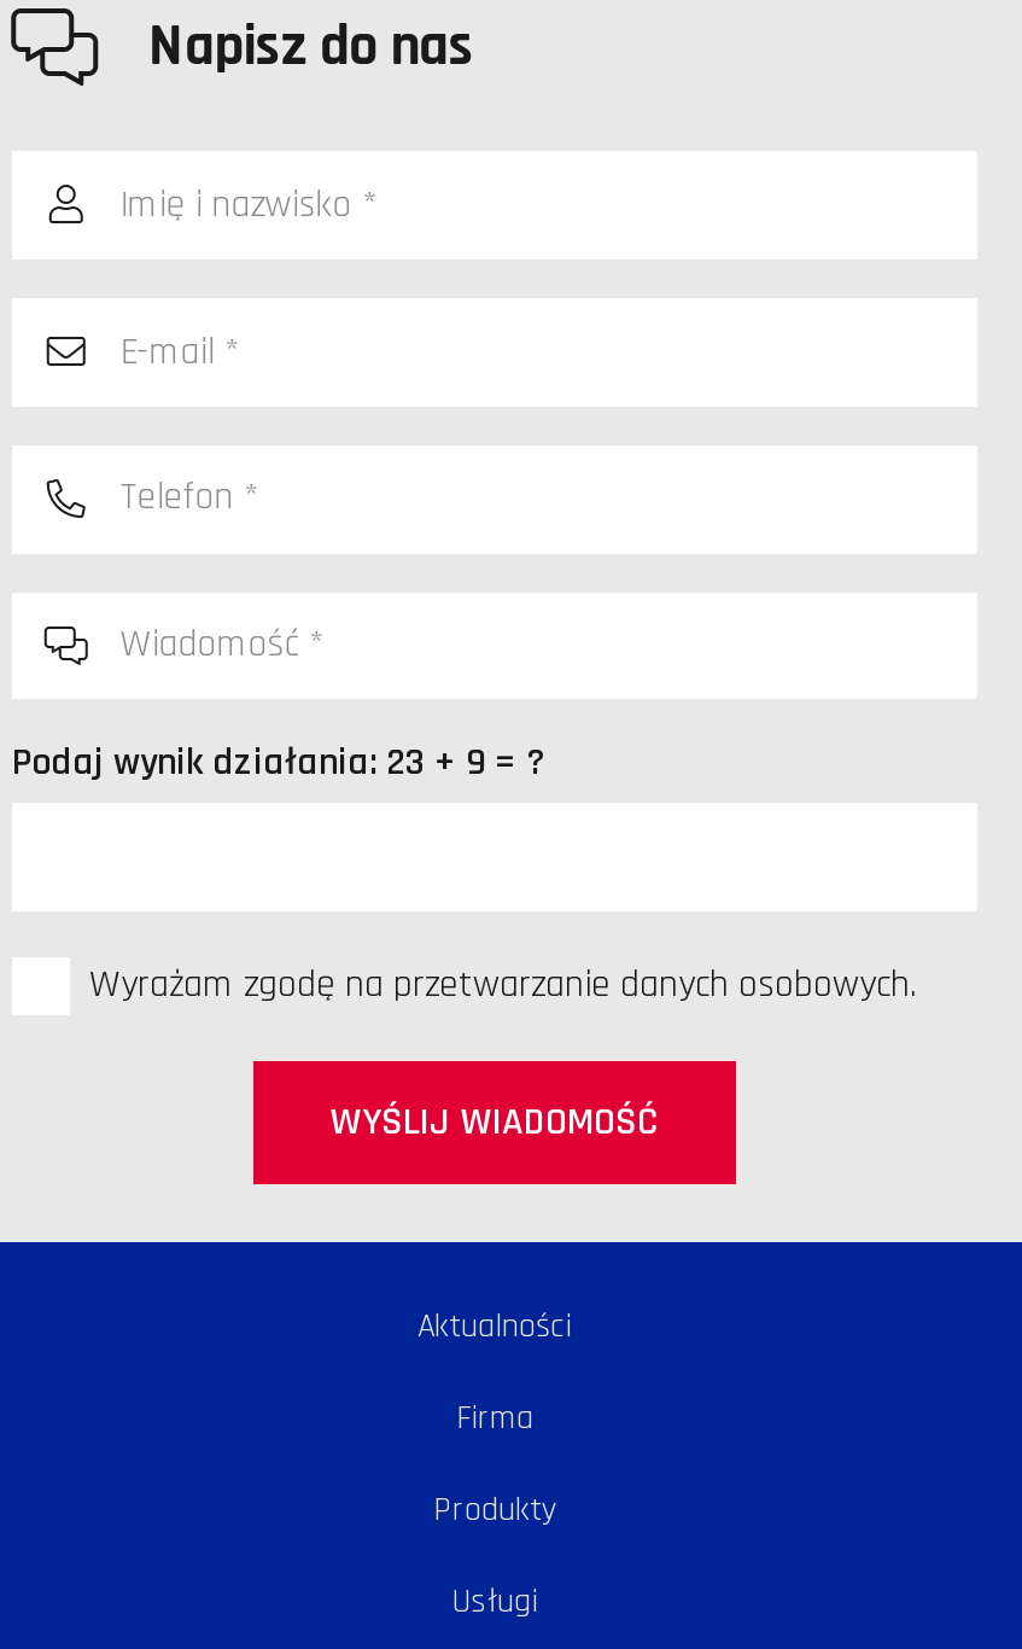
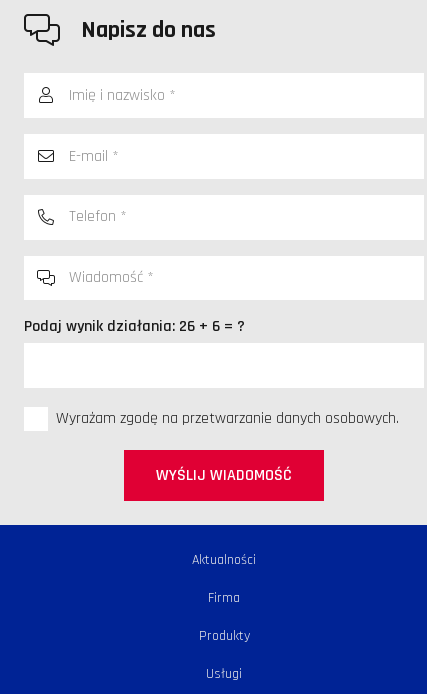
[12,739,545,789] Podaj wynik działania: 23 + 9 = ? -> [24,316,245,337] Podaj wynik działania: 26 + 6 = ?

